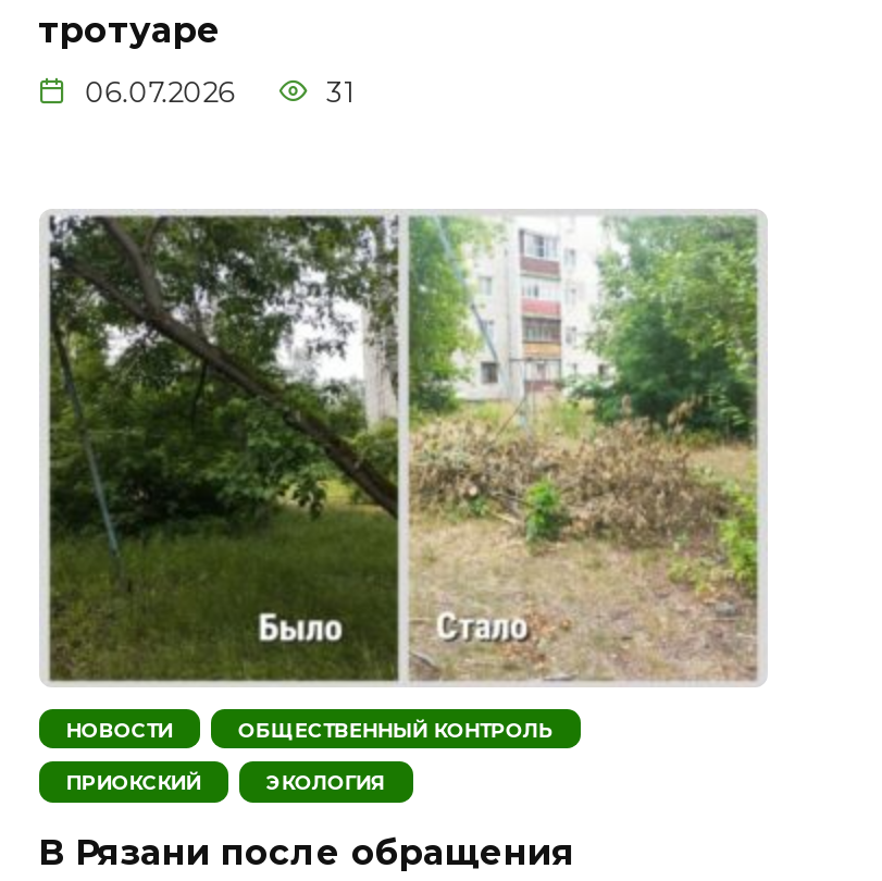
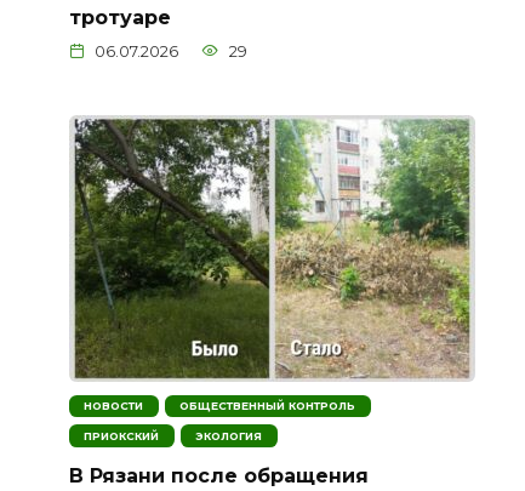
[326,75,352,108] 31 -> [229,42,247,60] 29

